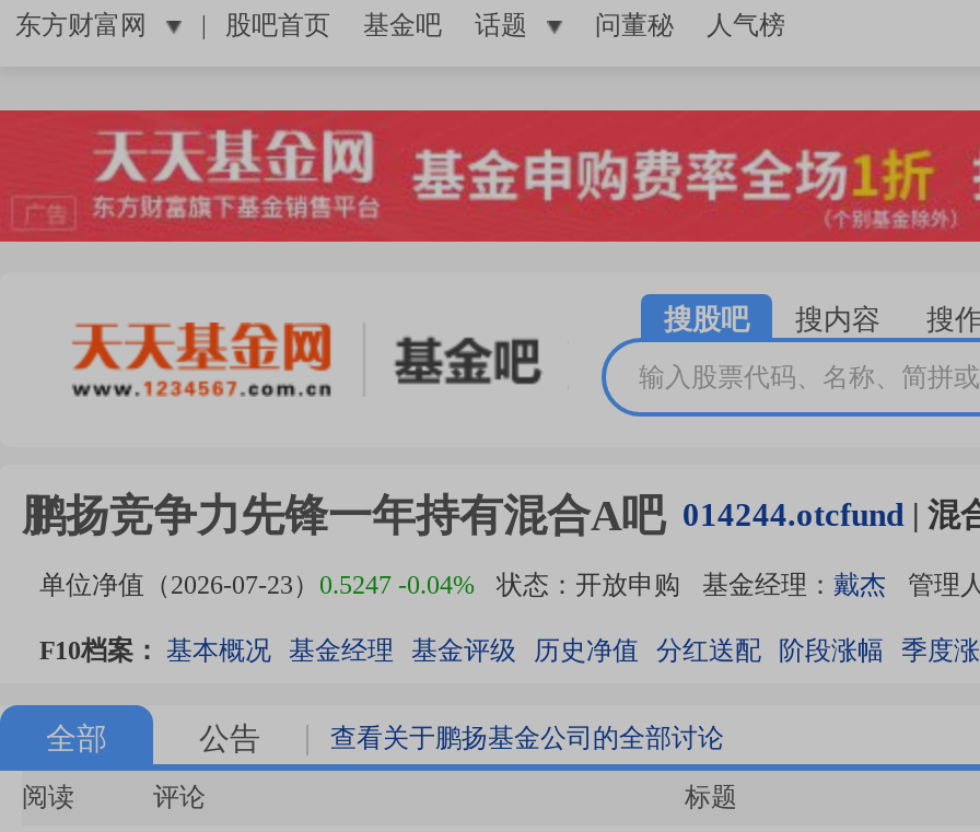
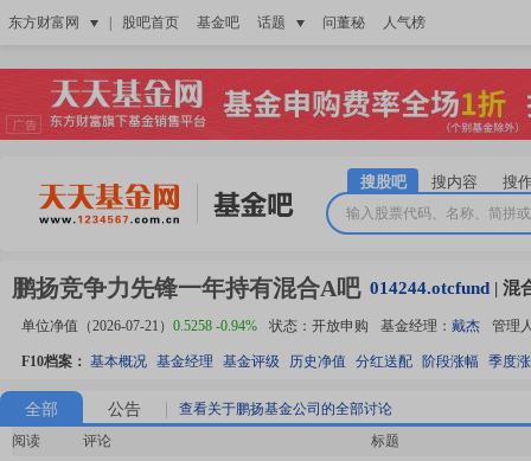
[39,570,475,600] 单位净值（2026-07-23）0.5247 -0.04% -> [21,318,257,334] 单位净值（2026-07-21）0.5258 -0.94%

